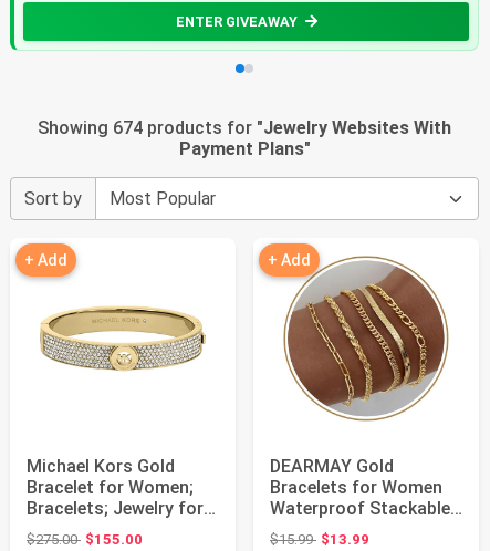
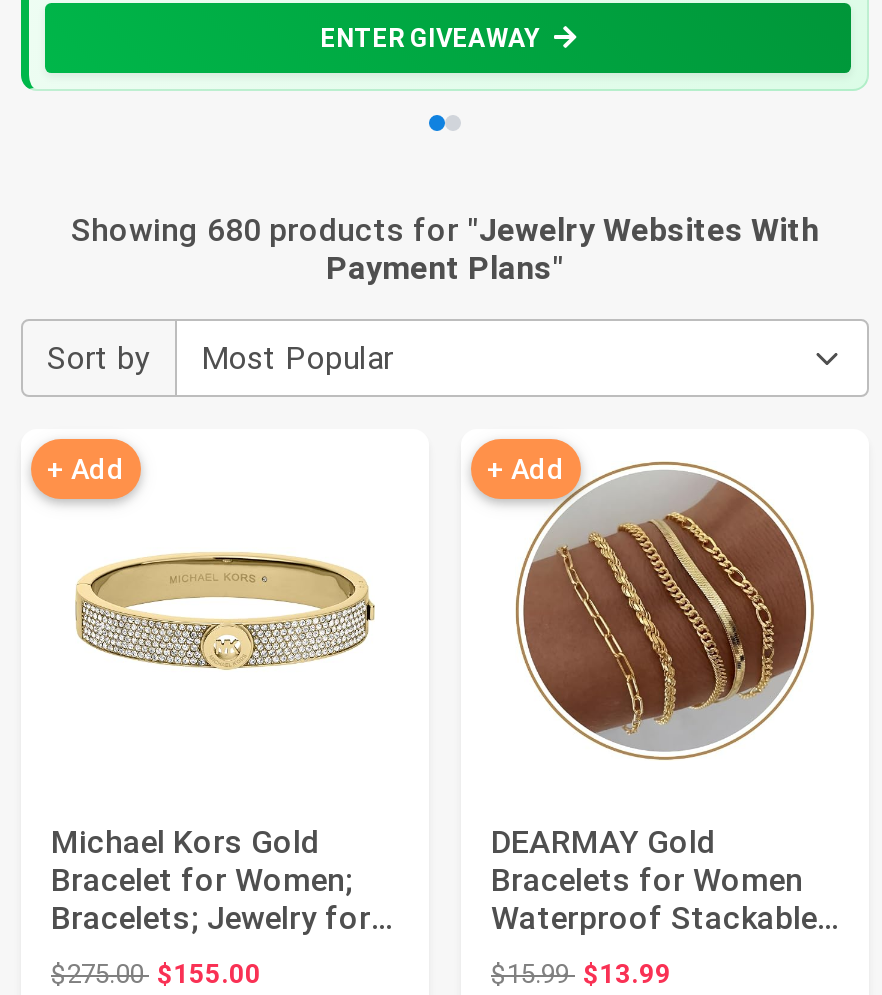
[38,117,451,138] Showing 674 products for "Jewelry Websites With -> [71,211,819,249] Showing 680 products for "Jewelry Websites With

